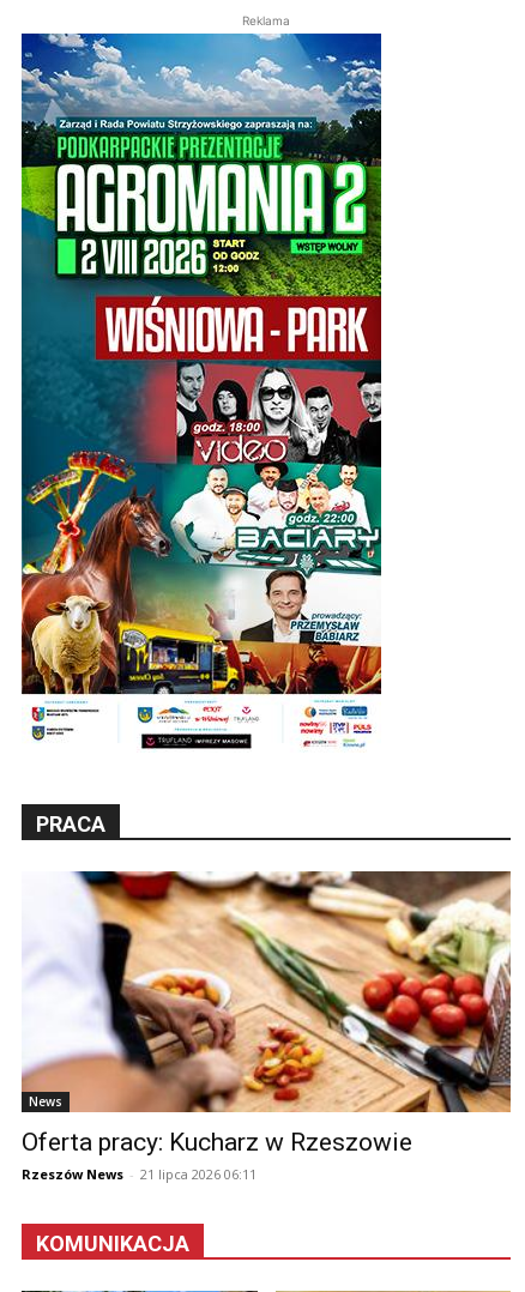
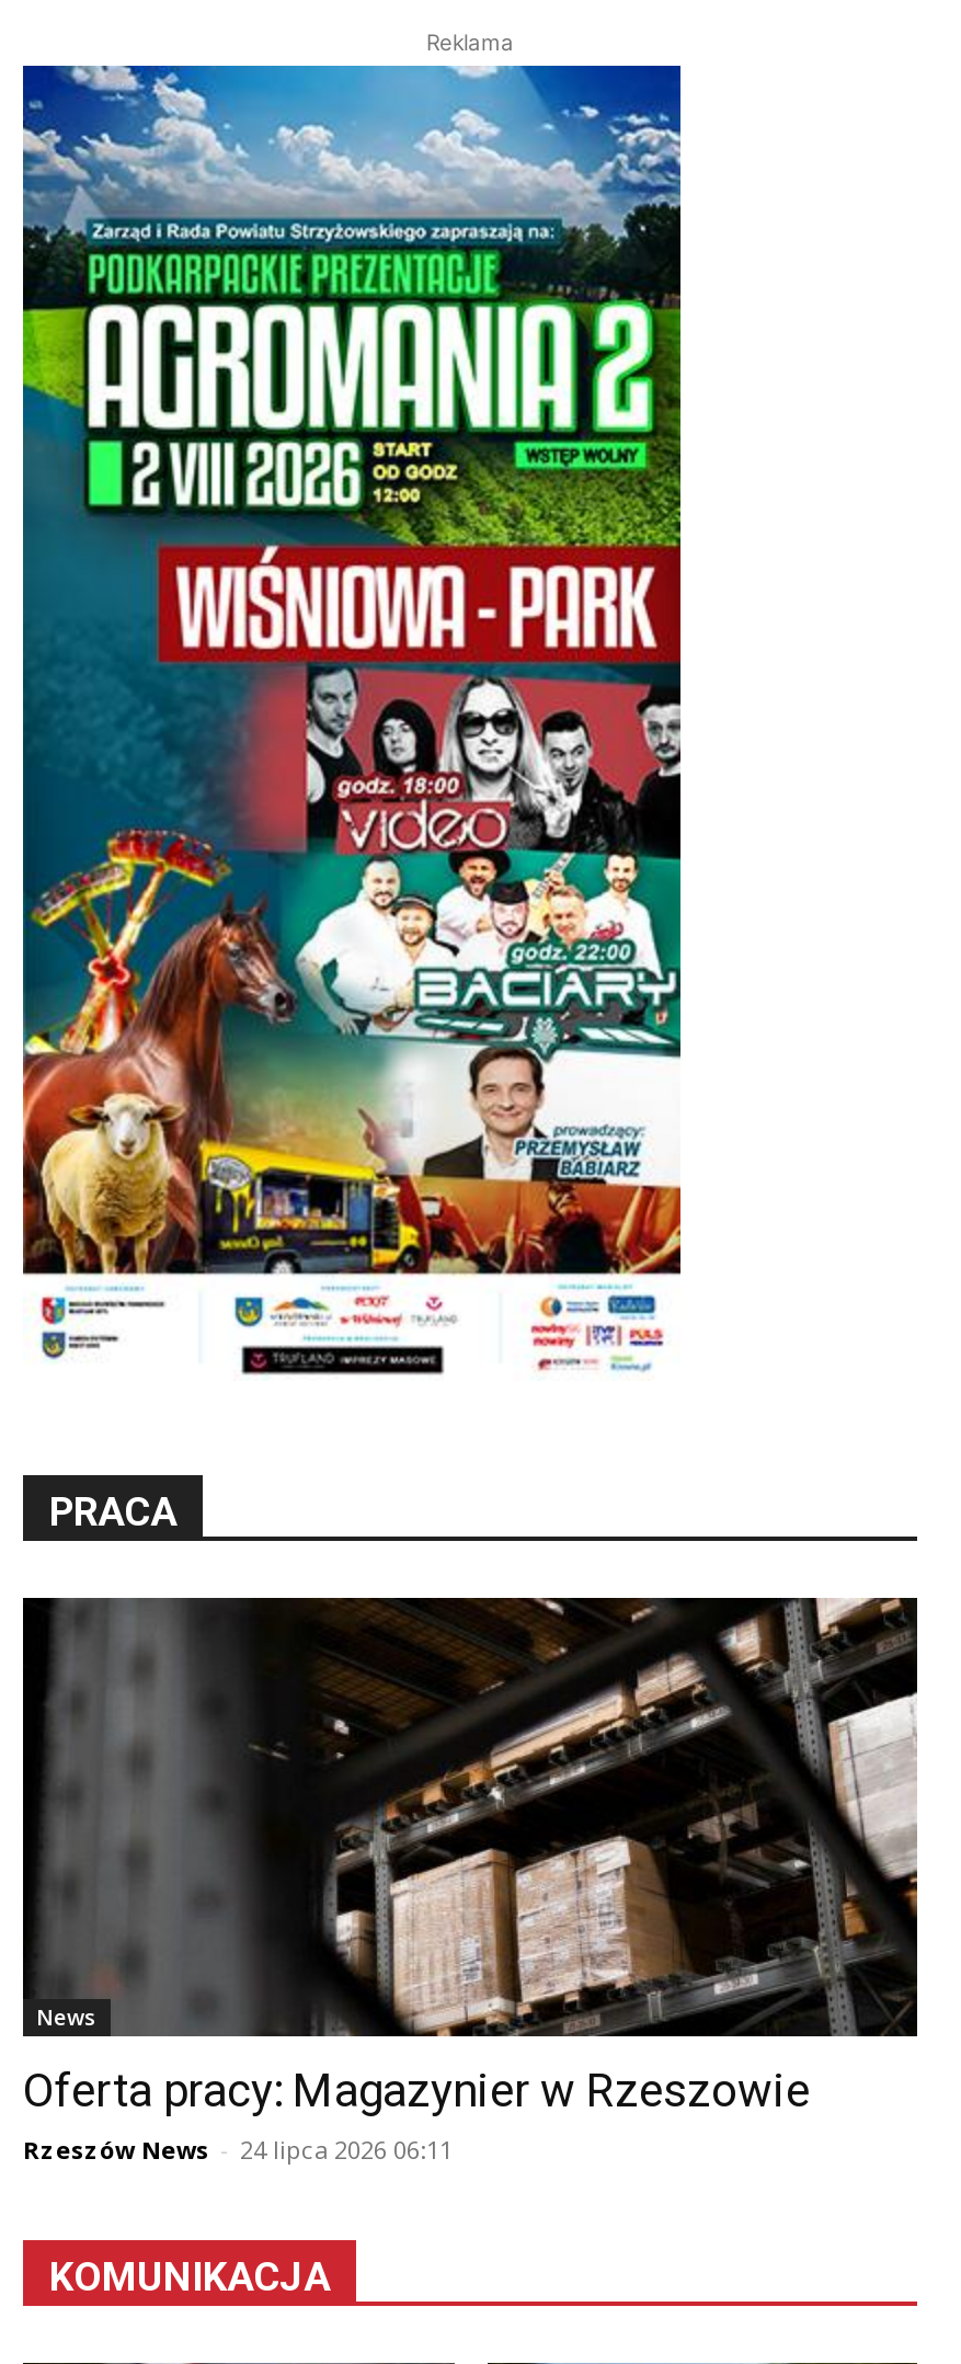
[20,870,512,1157] [image] | Oferta pracy: Kucharz w Rzeszowie -> [21,1596,919,2117] [image] | Oferta pracy: Magazynier w Rzeszowie
[22,1166,257,1184] Rzeszów News - 21 lipca 2026 06:11 -> [23,2132,453,2165] Rzeszów News - 24 lipca 2026 06:11

